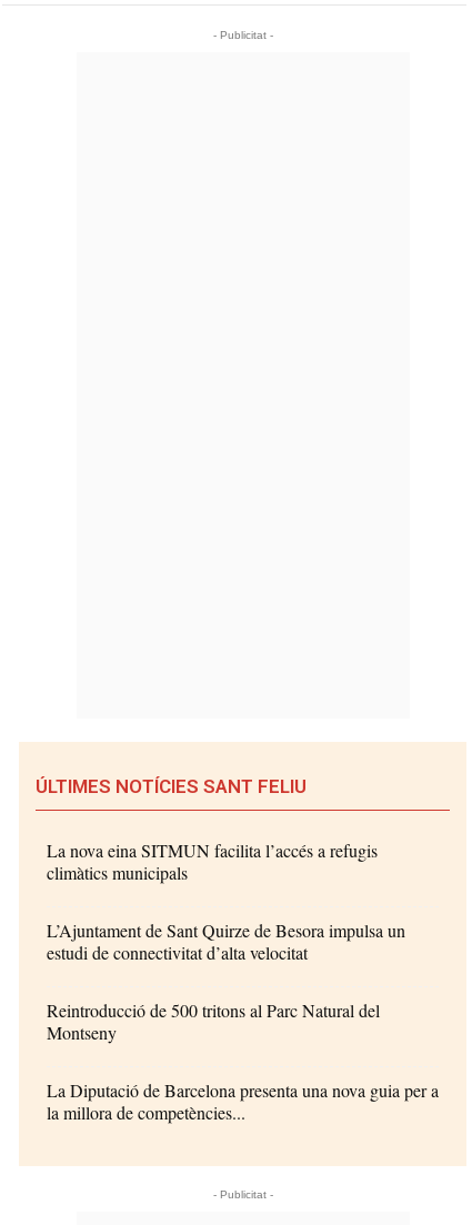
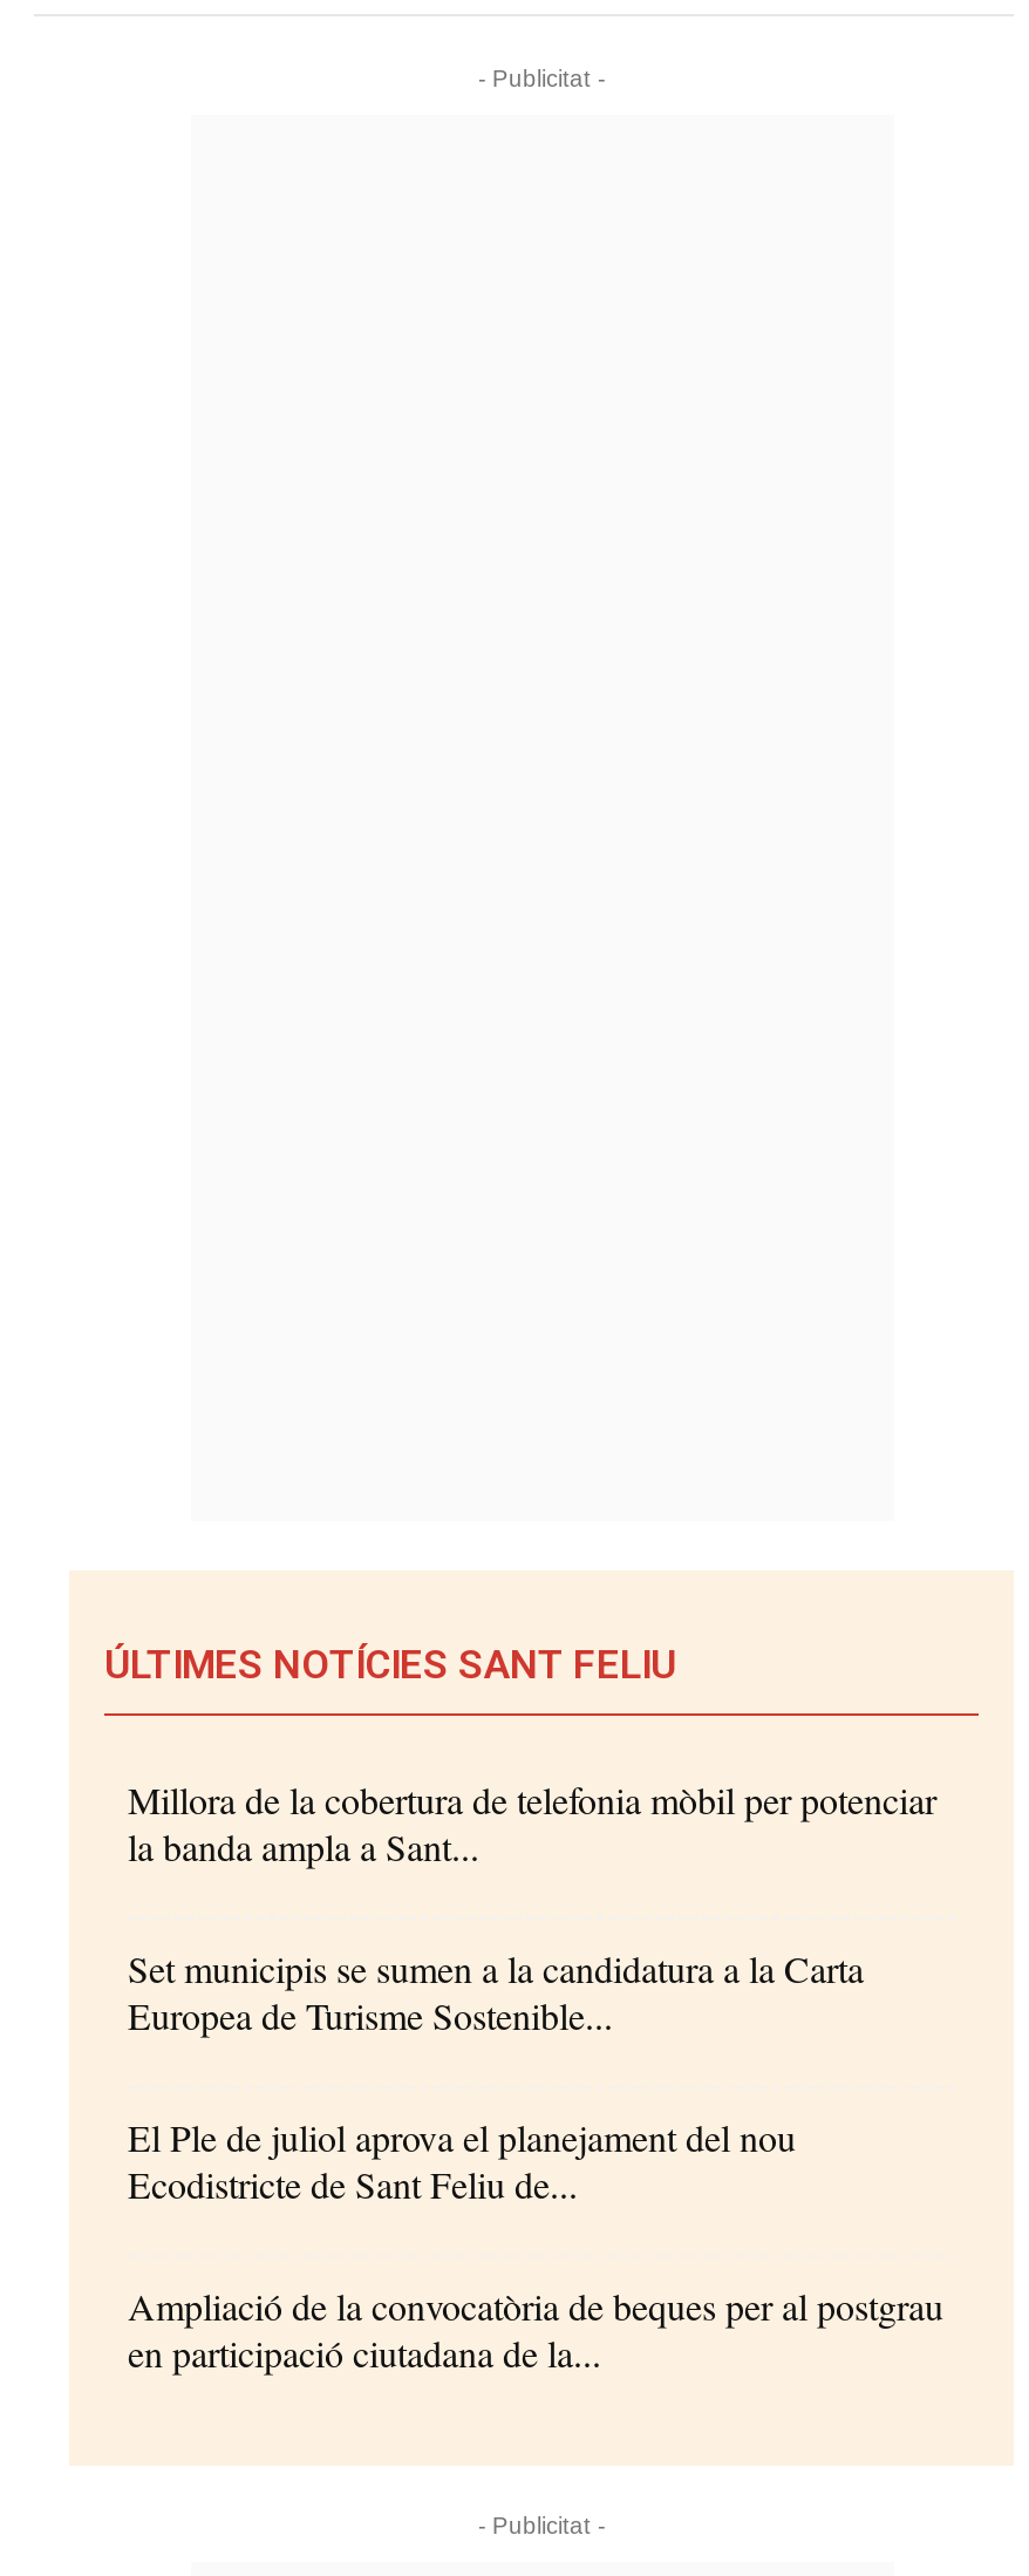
[47,838,378,884] La nova eina SITMUN facilita l’accés a refugis | climàtics municipals -> [128,1773,936,1870] Millora de la cobertura de telefonia mòbil per potenciar | la banda ampla a Sant...
[47,918,405,964] L’Ajuntament de Sant Quirze de Besora impulsa un | estudi de connectivitat d’alta velocitat -> [128,1942,864,2038] Set municipis se sumen a la candidatura a la Carta | Europea de Turisme Sostenible...
[47,998,380,1044] Reintroducció de 500 tritons al Parc Natural del | Montseny -> [128,2111,796,2207] El Ple de juliol aprova el planejament del nou | Ecodistricte de Sant Feliu de...
[47,1078,439,1123] La Diputació de Barcelona presenta una nova guia per a | la millora de competències... -> [128,2280,943,2376] Ampliació de la convocatòria de beques per al postgrau | en participació ciutadana de la...

